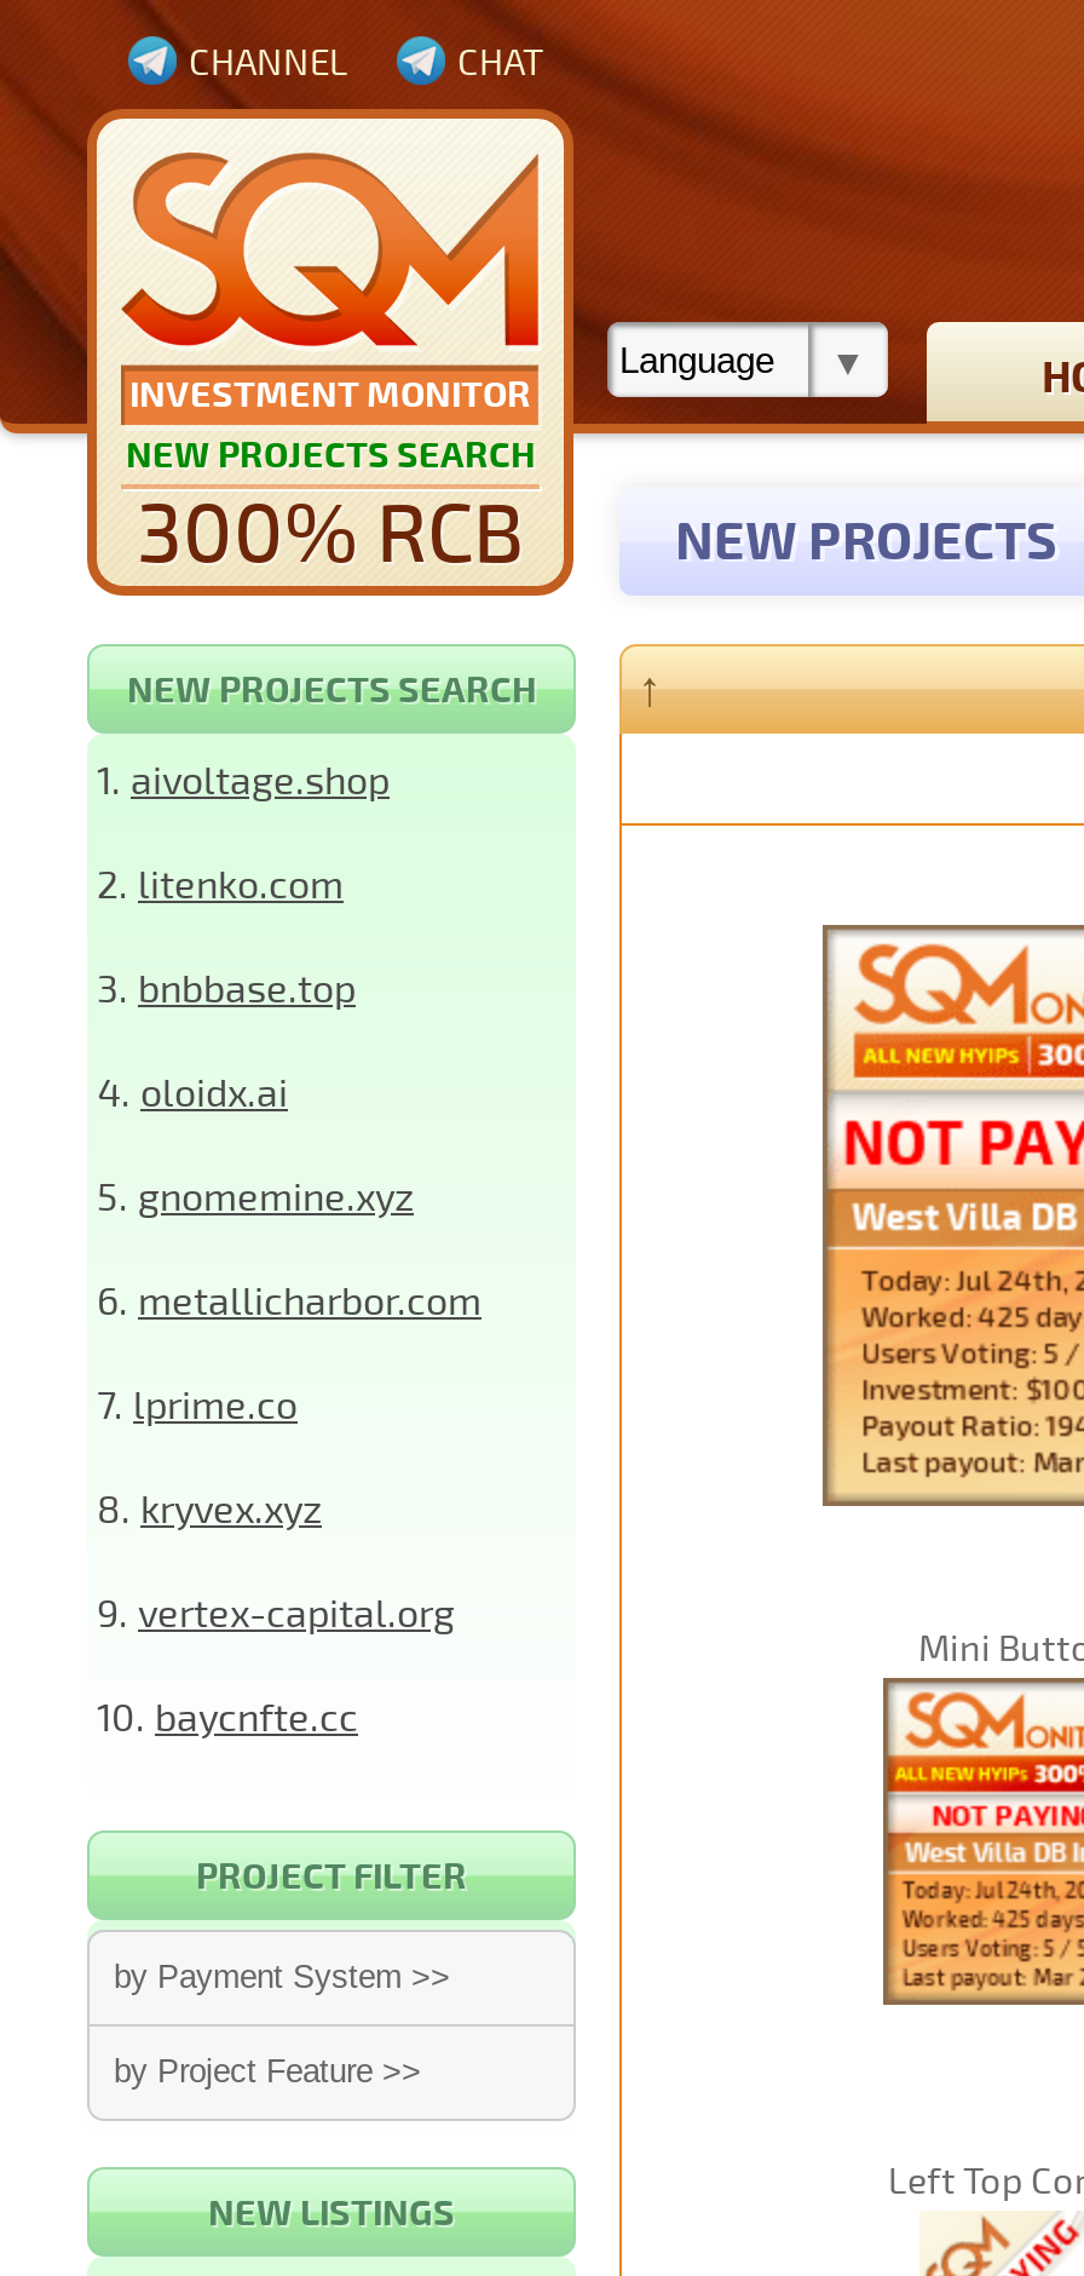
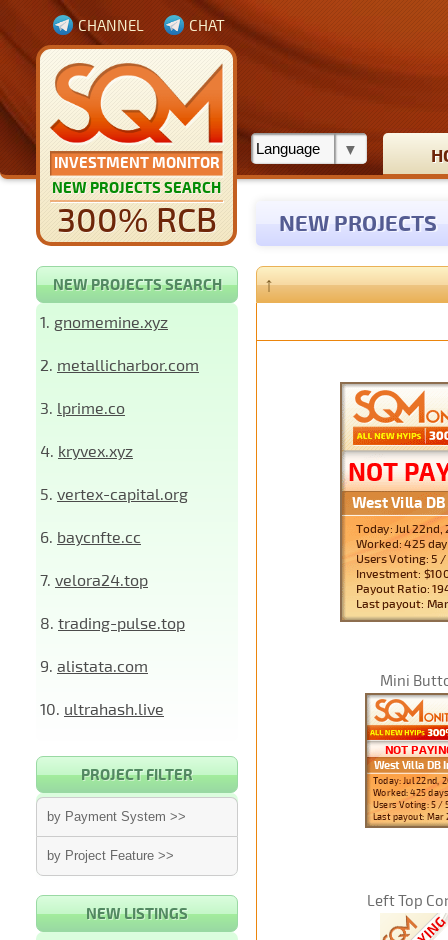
[97,755,390,801] 1. aivoltage.shop -> [40,312,168,331] 1. gnomemine.xyz
[97,860,344,906] 2. litenko.com -> [40,355,199,374] 2. metallicharbor.com
[97,964,356,1010] 3. bnbbase.top -> [40,398,125,417] 3. lprime.co
[97,1068,288,1114] 4. oloidx.ai -> [40,441,133,460] 4. kryvex.xyz
[97,1172,414,1218] 5. gnomemine.xyz -> [40,484,188,503] 5. vertex-capital.org
[97,1276,482,1322] 6. metallicharbor.com -> [40,527,141,546] 6. baycnfte.cc
[97,1380,298,1426] 7. lprime.co -> [40,570,148,589] 7. velora24.top
[97,1484,322,1530] 8. kryvex.xyz -> [40,613,185,632] 8. trading-pulse.top
[97,1588,455,1634] 9. vertex-capital.org -> [40,656,148,675] 9. alistata.com
[97,1692,358,1738] 10. baycnfte.cc -> [40,699,164,718] 10. ultrahash.live

